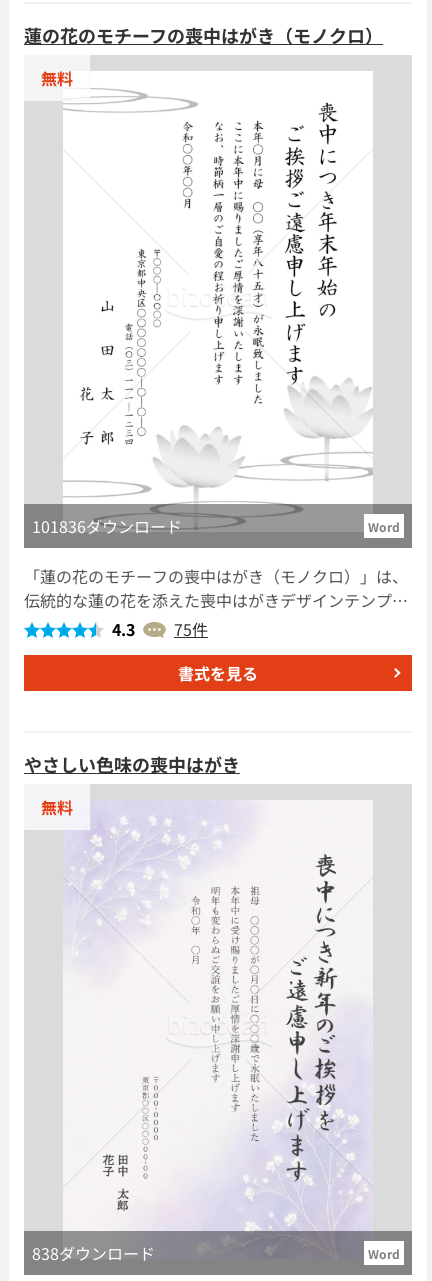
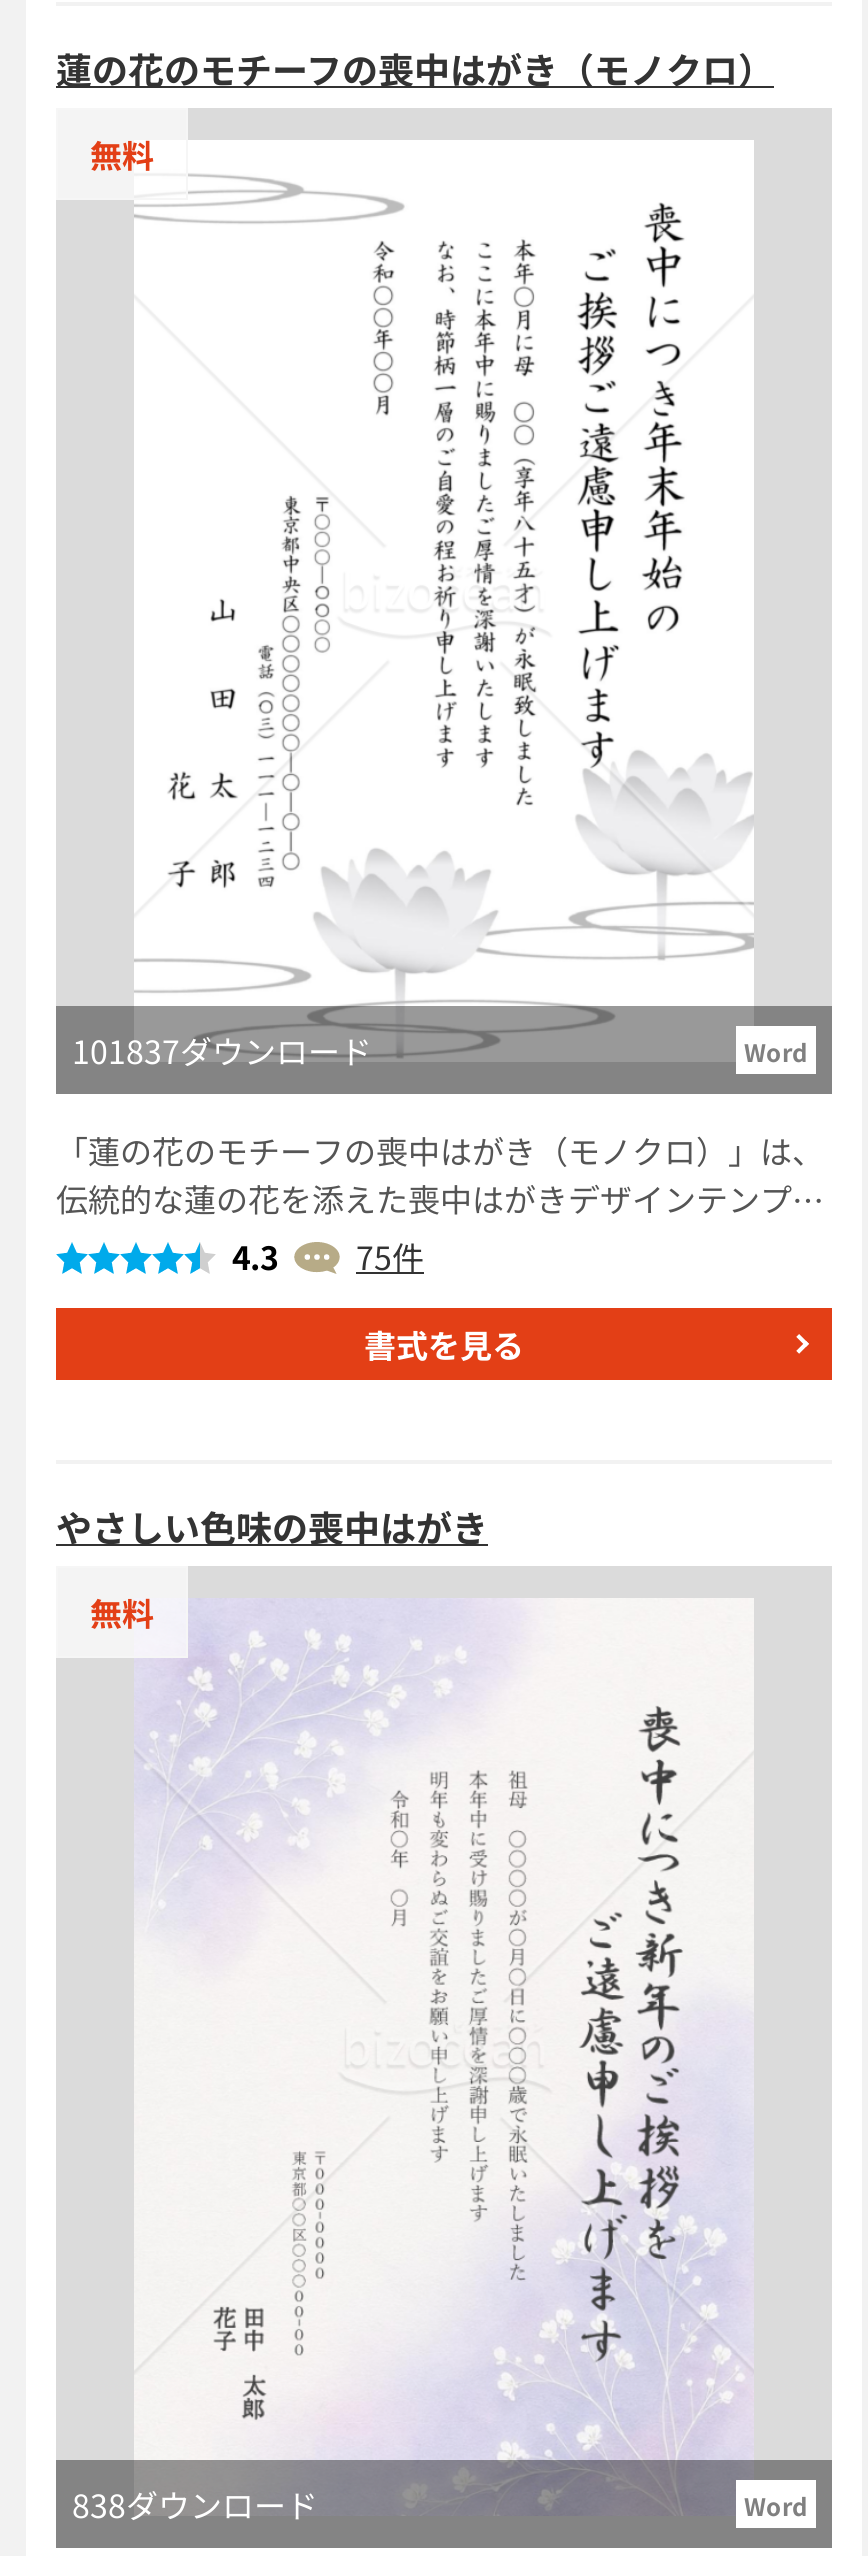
[32,514,182,538] 101836ダウンロード -> [72,1027,372,1075] 101837ダウンロード

